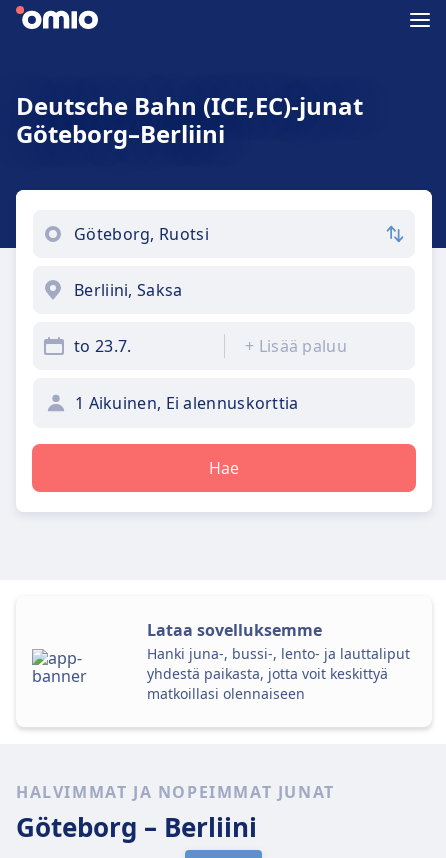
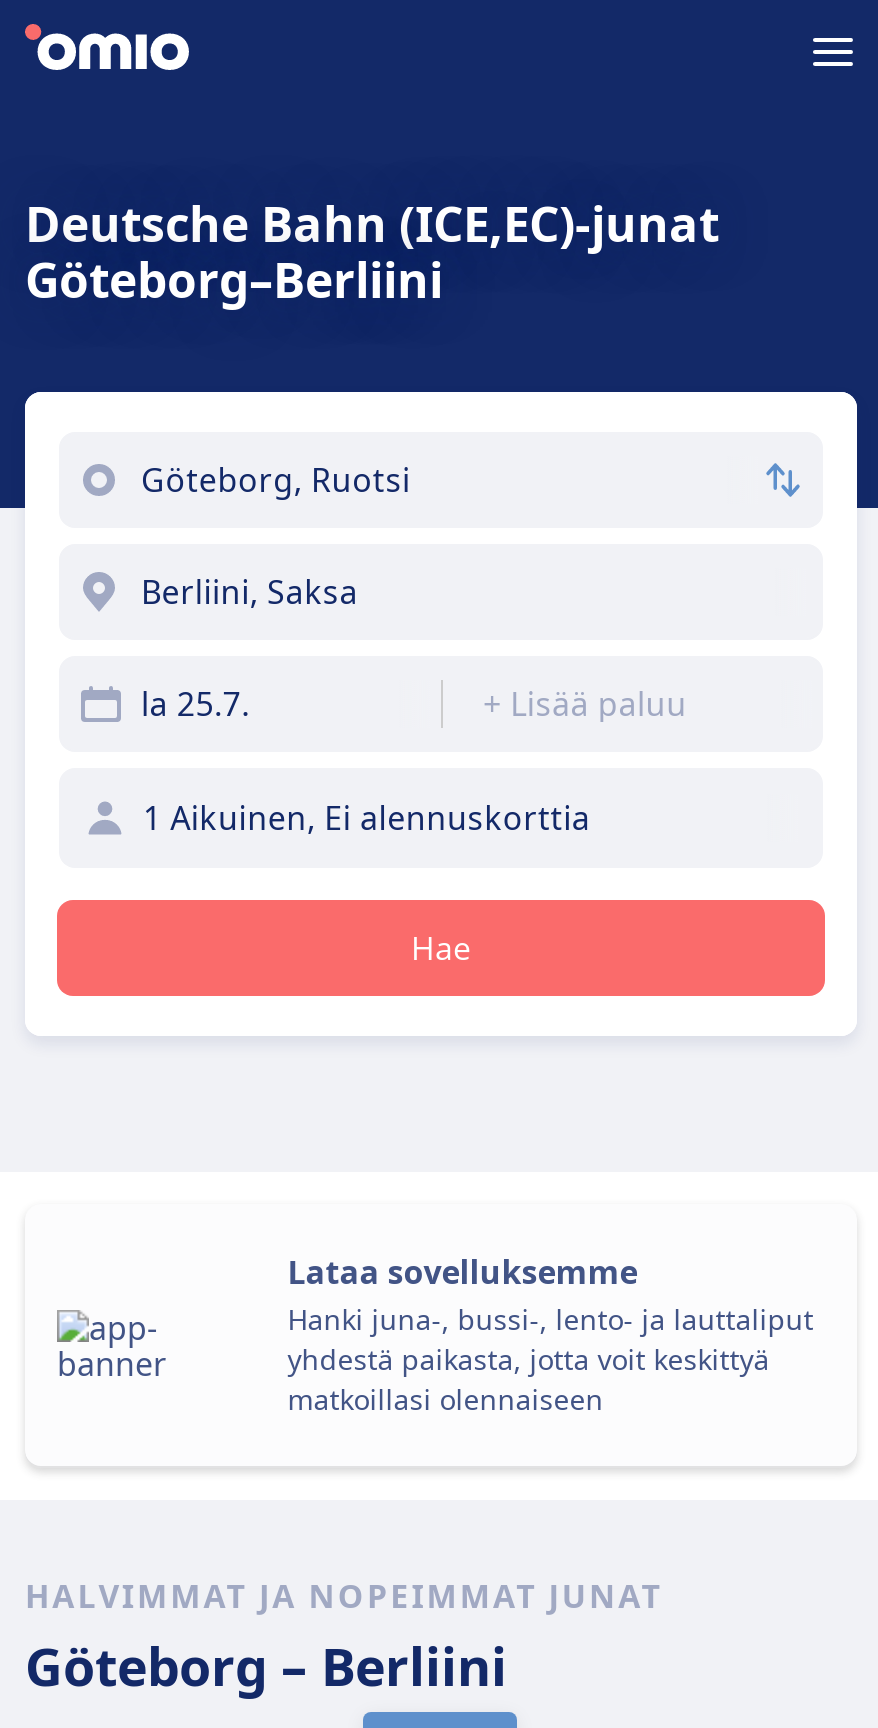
[74,335,131,357] to 23.7. -> [141,682,250,726] la 25.7.

